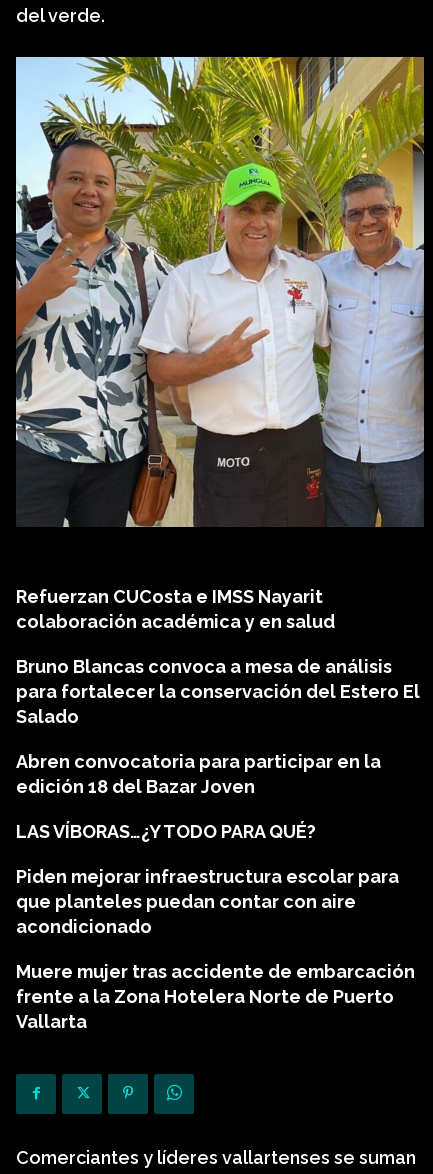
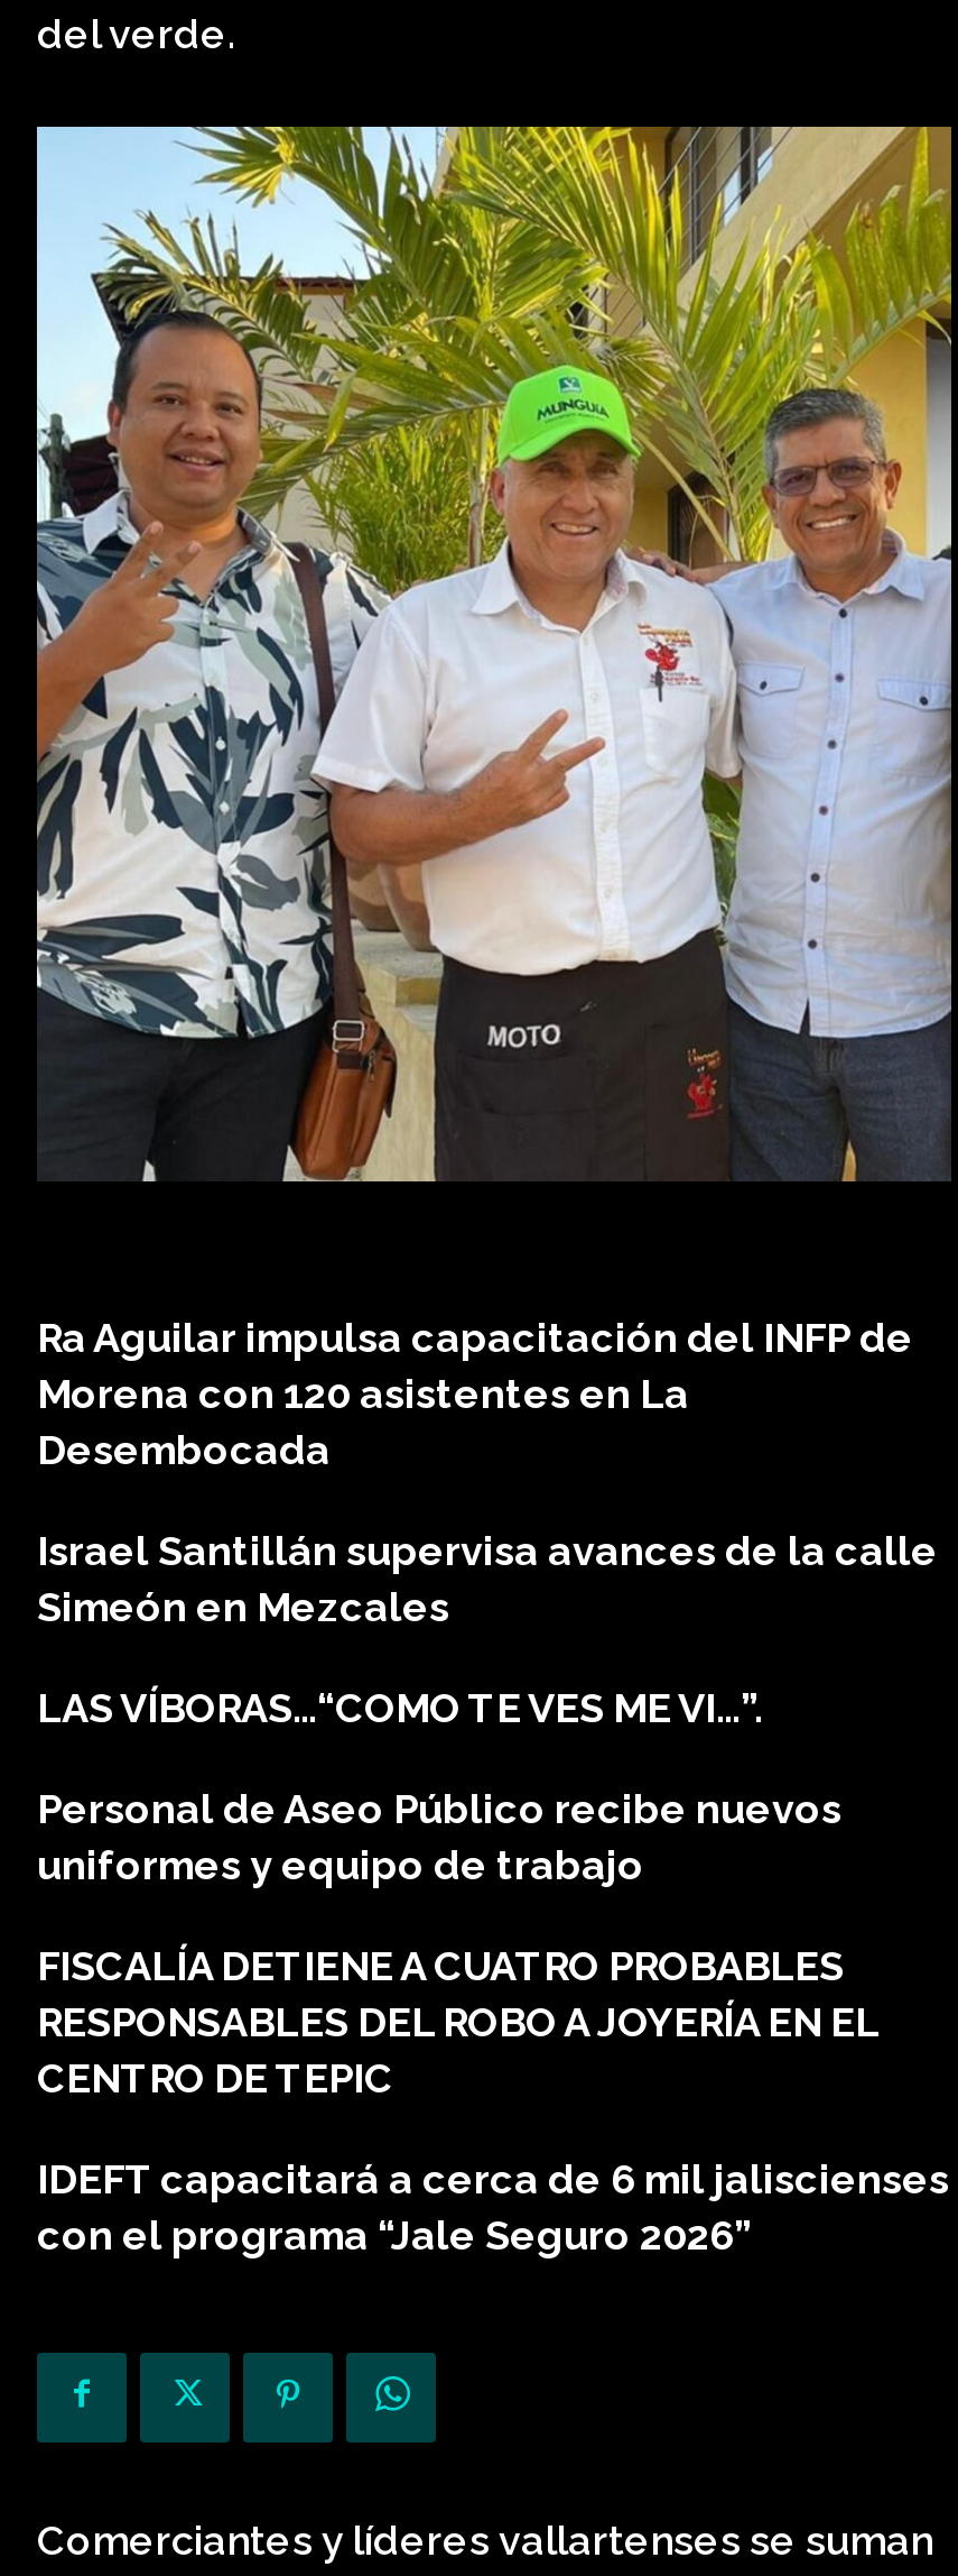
[16,586,335,632] Refuerzan CUCosta e IMSS Nayarit | colaboración académica y en salud -> [37,1313,913,1473] Ra Aguilar impulsa capacitación del INFP de | Morena con 120 asistentes en La | Desembocada
[16,656,420,727] Bruno Blancas convoca a mesa de análisis | para fortalecer la conservación del Estero El | Salado -> [37,1527,938,1630] Israel Santillán supervisa avances de la calle | Simeón en Mezcales
[16,751,381,797] Abren convocatoria para participar en la | edición 18 del Bazar Joven -> [37,1684,763,1731] LAS VÍBORAS…“COMO TE VES ME VI…”.
[16,821,316,842] LAS VÍBORAS…¿Y TODO PARA QUÉ? -> [37,1785,841,1888] Personal de Aseo Público recibe nuevos | uniformes y equipo de trabajo
[16,866,399,937] Piden mejorar infraestructura escolar para | que planteles puedan contar con aire | acondicionado -> [37,1942,880,2101] FISCALÍA DETIENE A CUATRO PROBABLES | RESPONSABLES DEL ROBO A JOYERÍA EN EL | CENTRO DE TEPIC
[16,961,415,1032] Muere mujer tras accidente de embarcación | frente a la Zona Hotelera Norte de Puerto | Vallarta -> [37,2155,949,2258] IDEFT capacitará a cerca de 6 mil jaliscienses | con el programa “Jale Seguro 2026”

